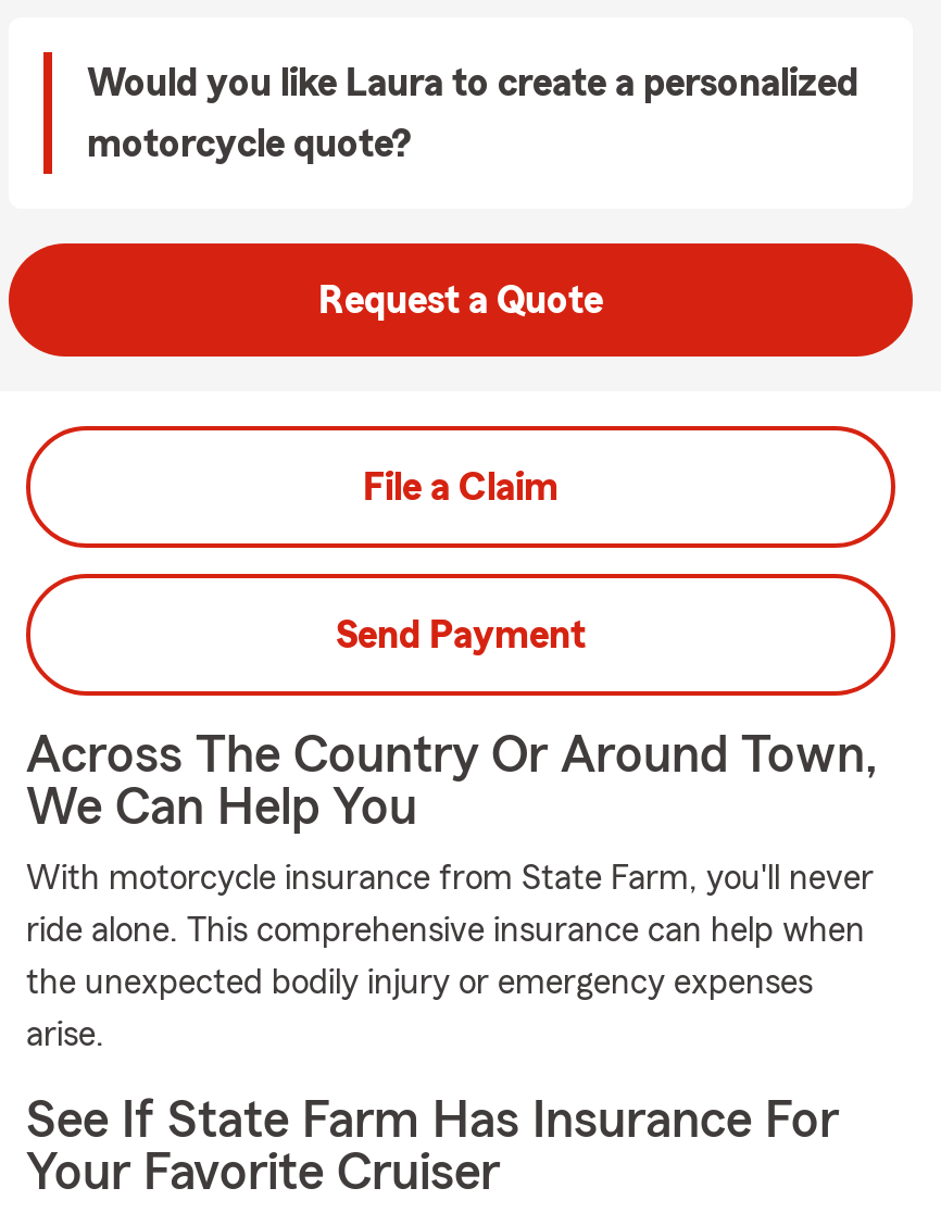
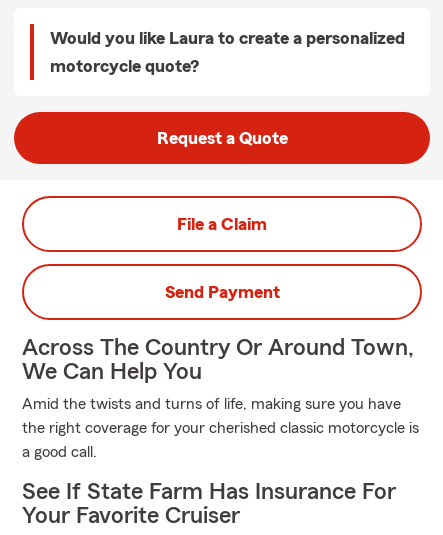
[26,861,874,1052] With motorcycle insurance from State Farm, you'll never | ride alone. This comprehensive insurance can help when | the unexpected bodily injury or emergency expenses | arise. -> [22,396,419,460] Amid the twists and turns of life, making sure you have | the right coverage for your cherished classic motorcycle is | a good call.

